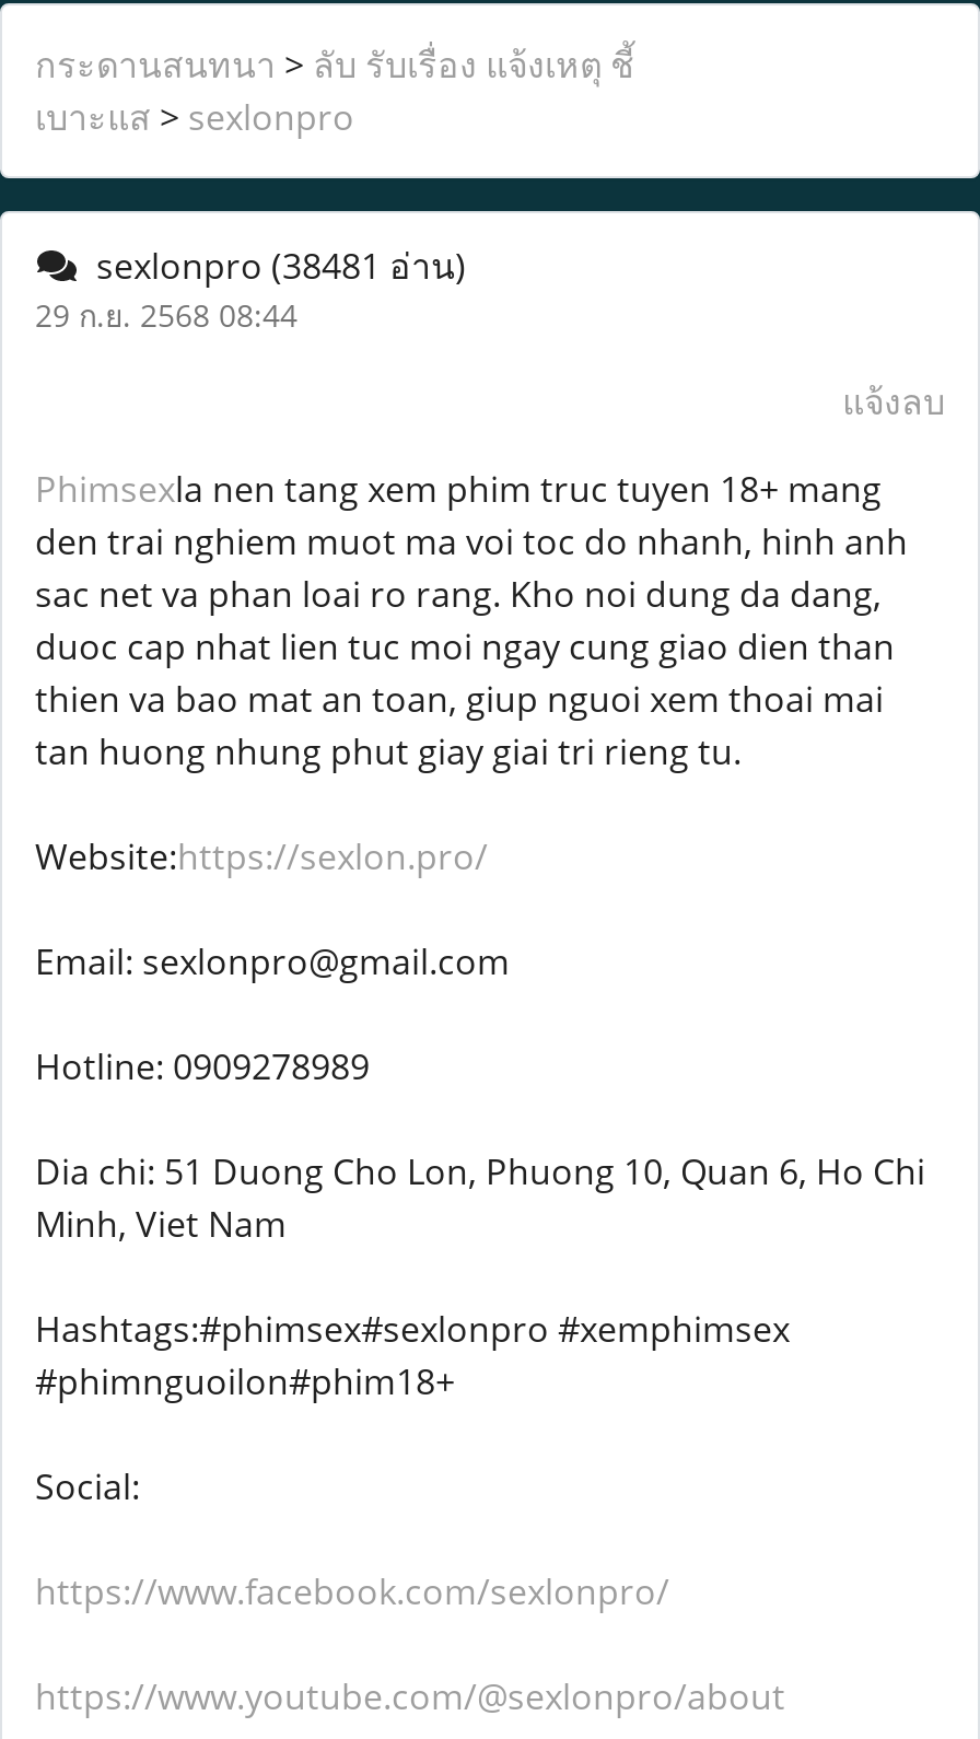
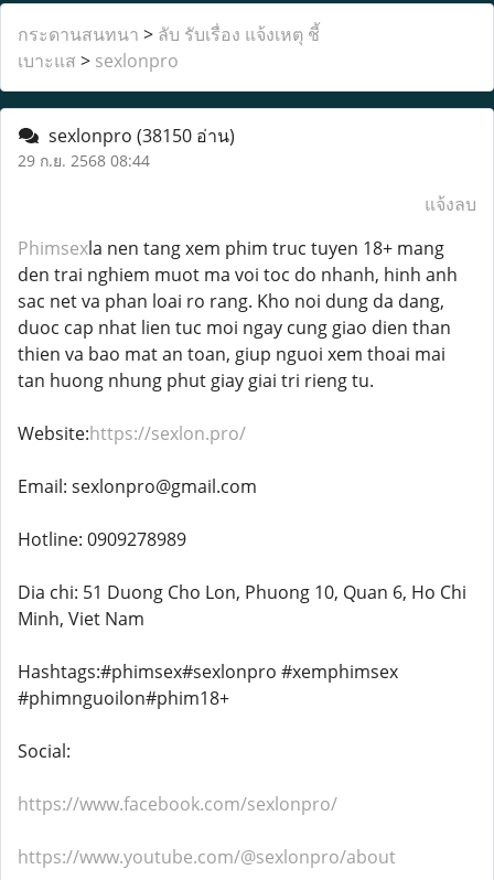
[79,242,466,290] sexlonpro (38481 อ่าน) -> [40,124,235,148] sexlonpro (38150 อ่าน)

